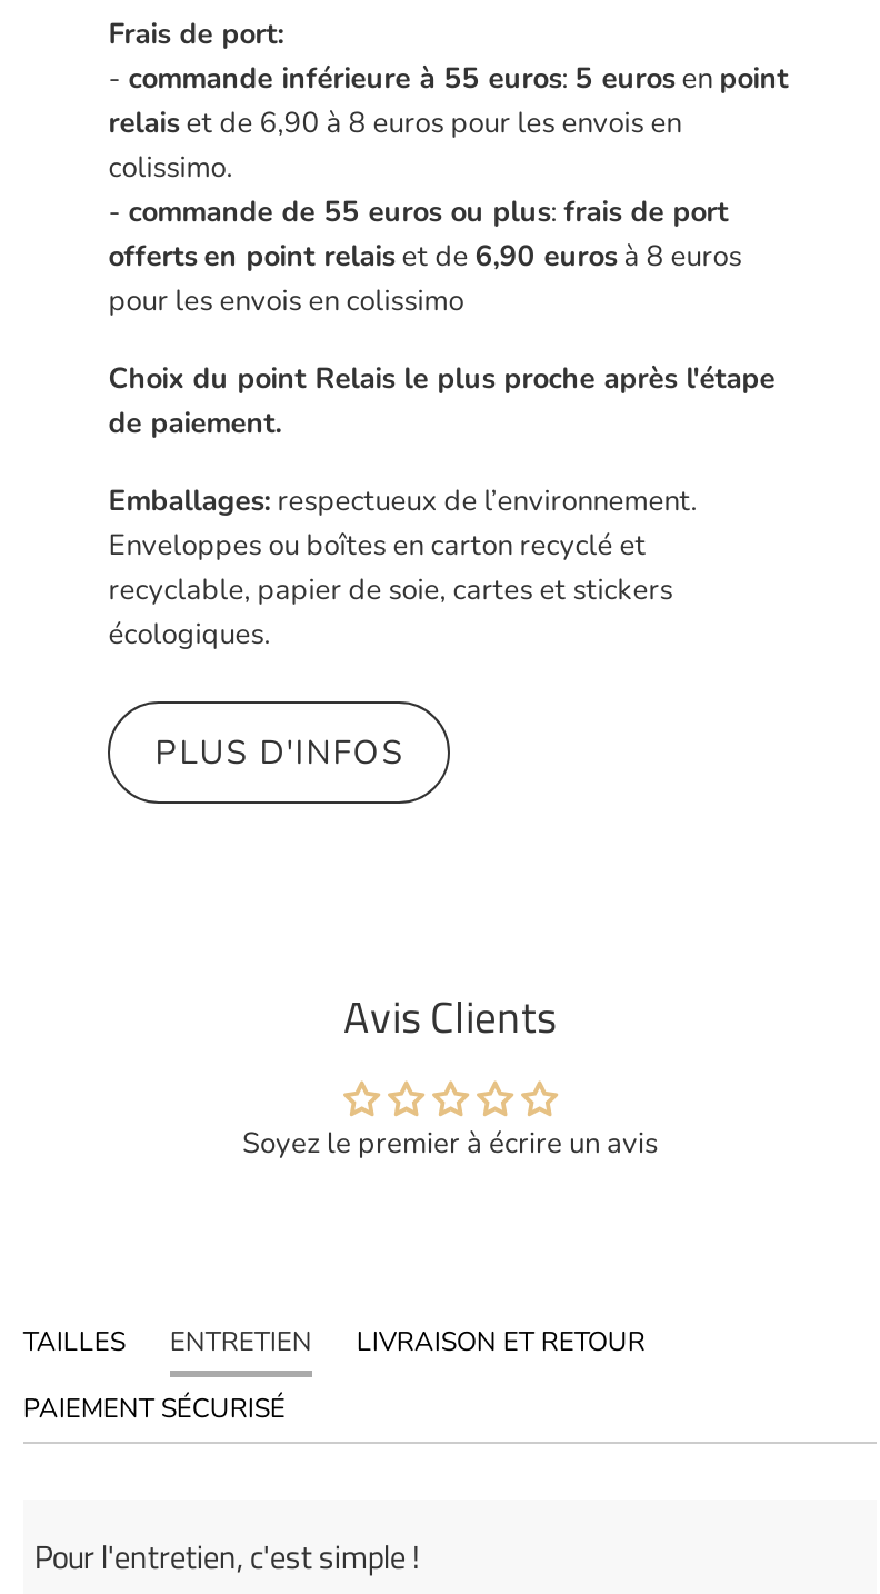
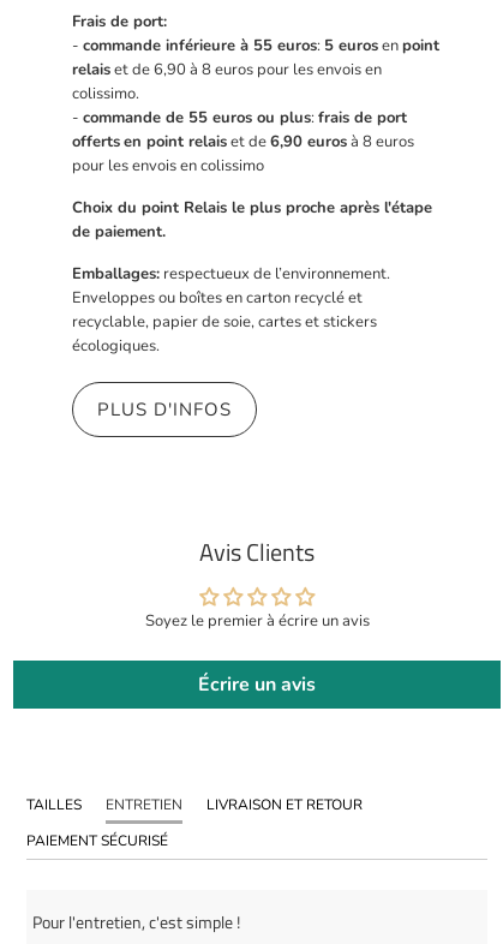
none -> [198,671,316,698] Écrire un avis

